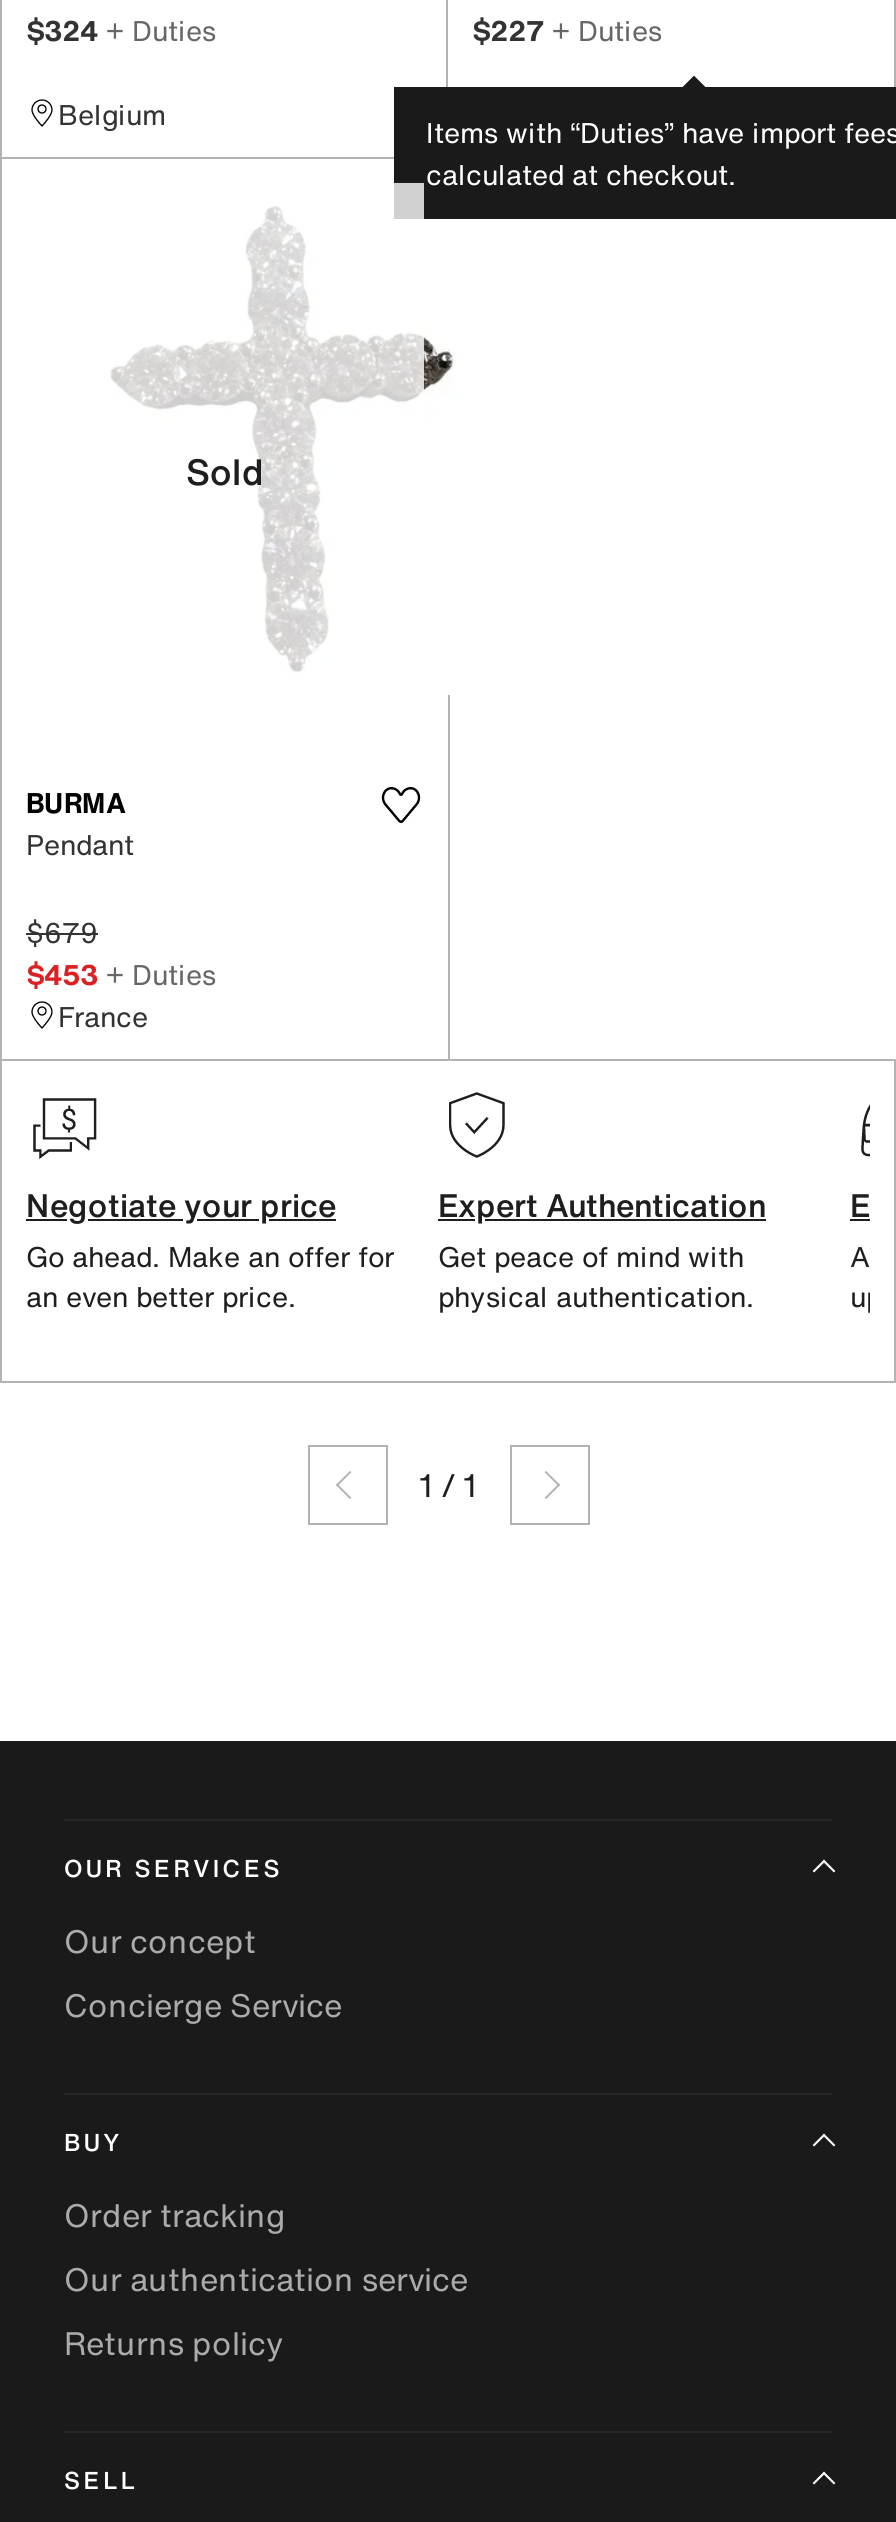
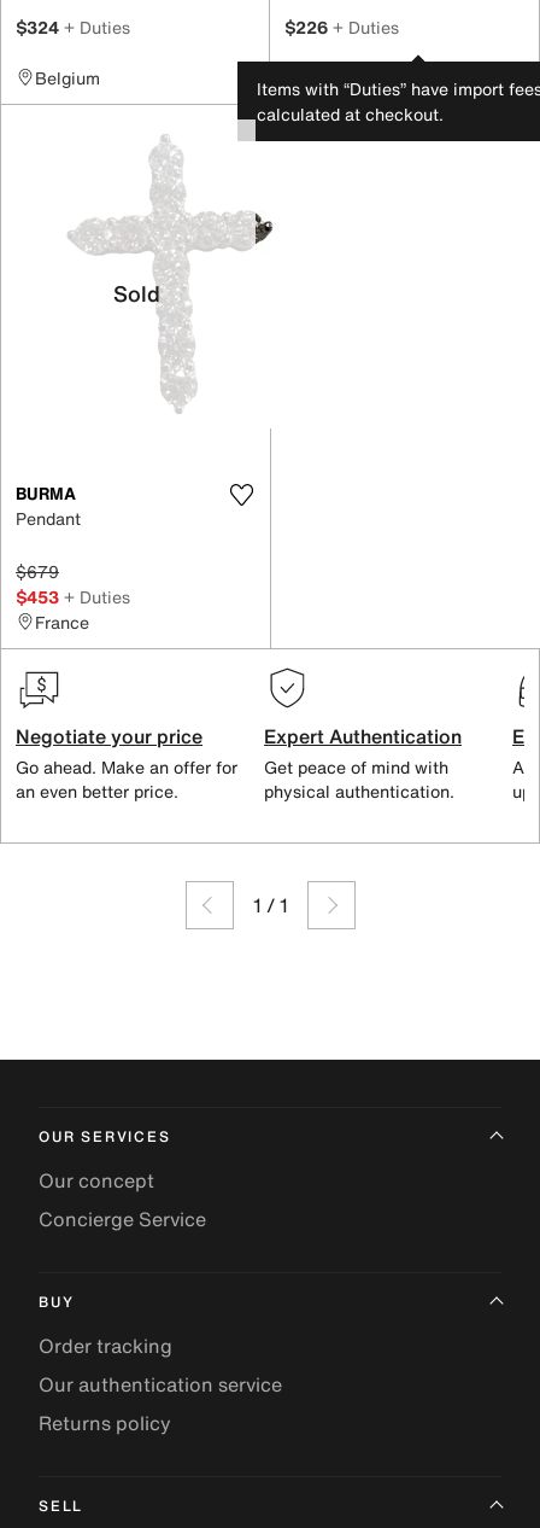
[472,9,662,51] $227 + Duties -> [284,14,399,40] $226 + Duties

